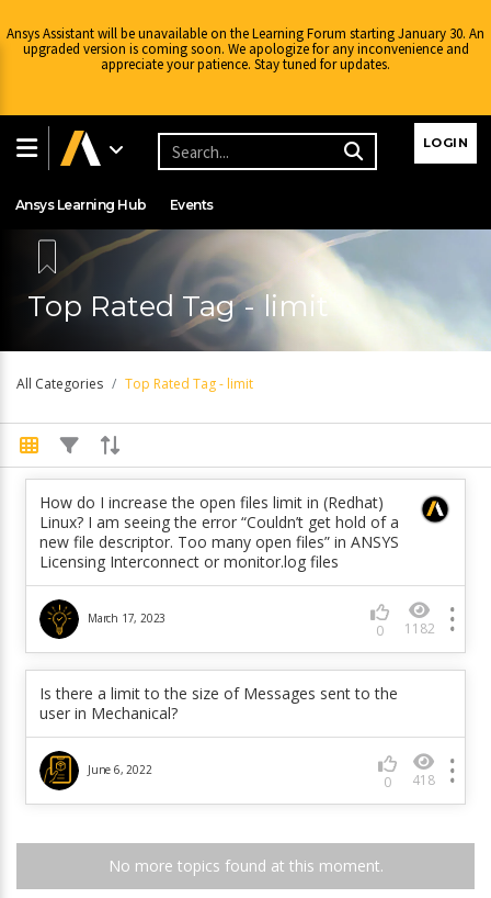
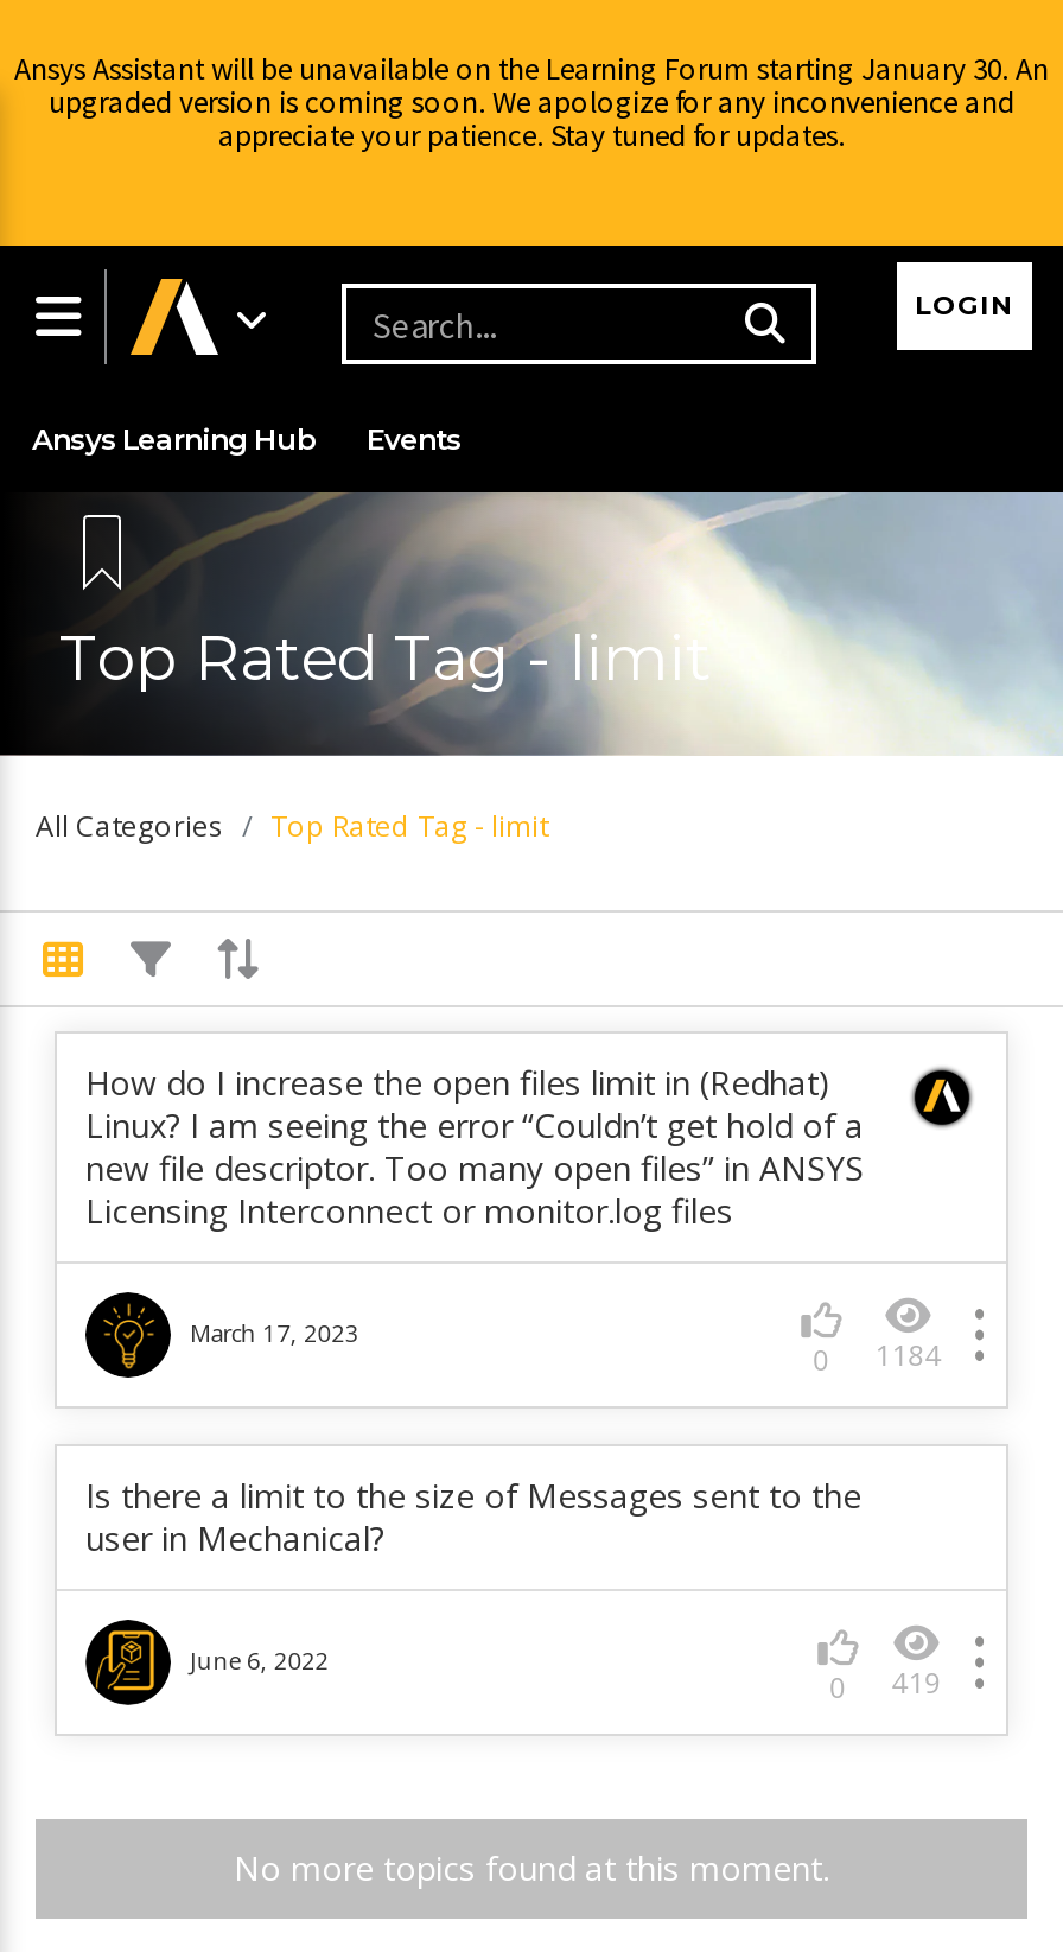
[375,619,435,640] 0 1182 -> [813,1335,941,1379] 0 1184
[383,771,435,791] 0 418 -> [830,1663,941,1707] 0 419

